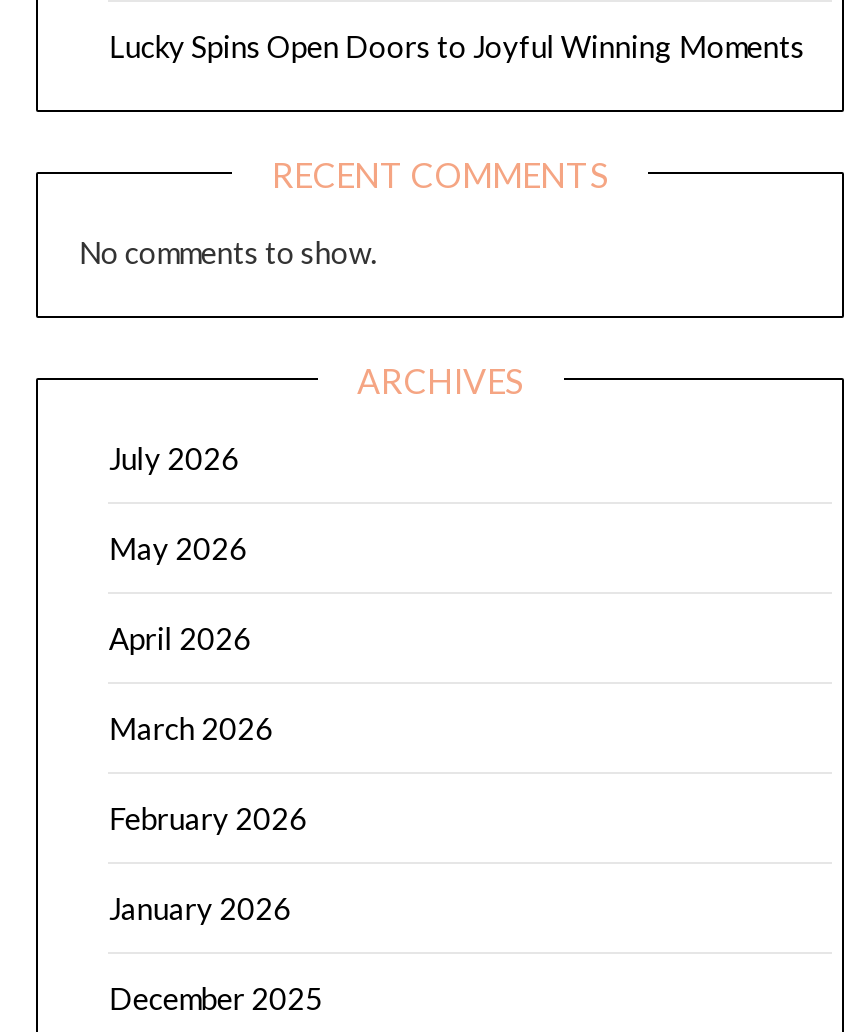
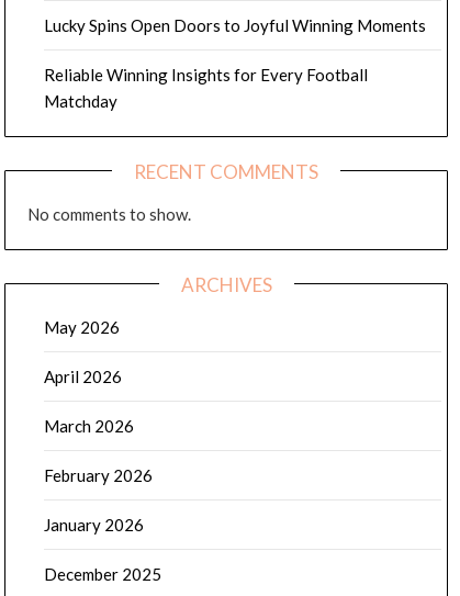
none -> [44,64,368,110] Reliable Winning Insights for Every Football | Matchday
moved [79,153,608,401] -> [28,160,318,296]: RECENT COMMENTS | No comments to show. | ARCHIVES
[109,439,239,475] July 2026 -> none

